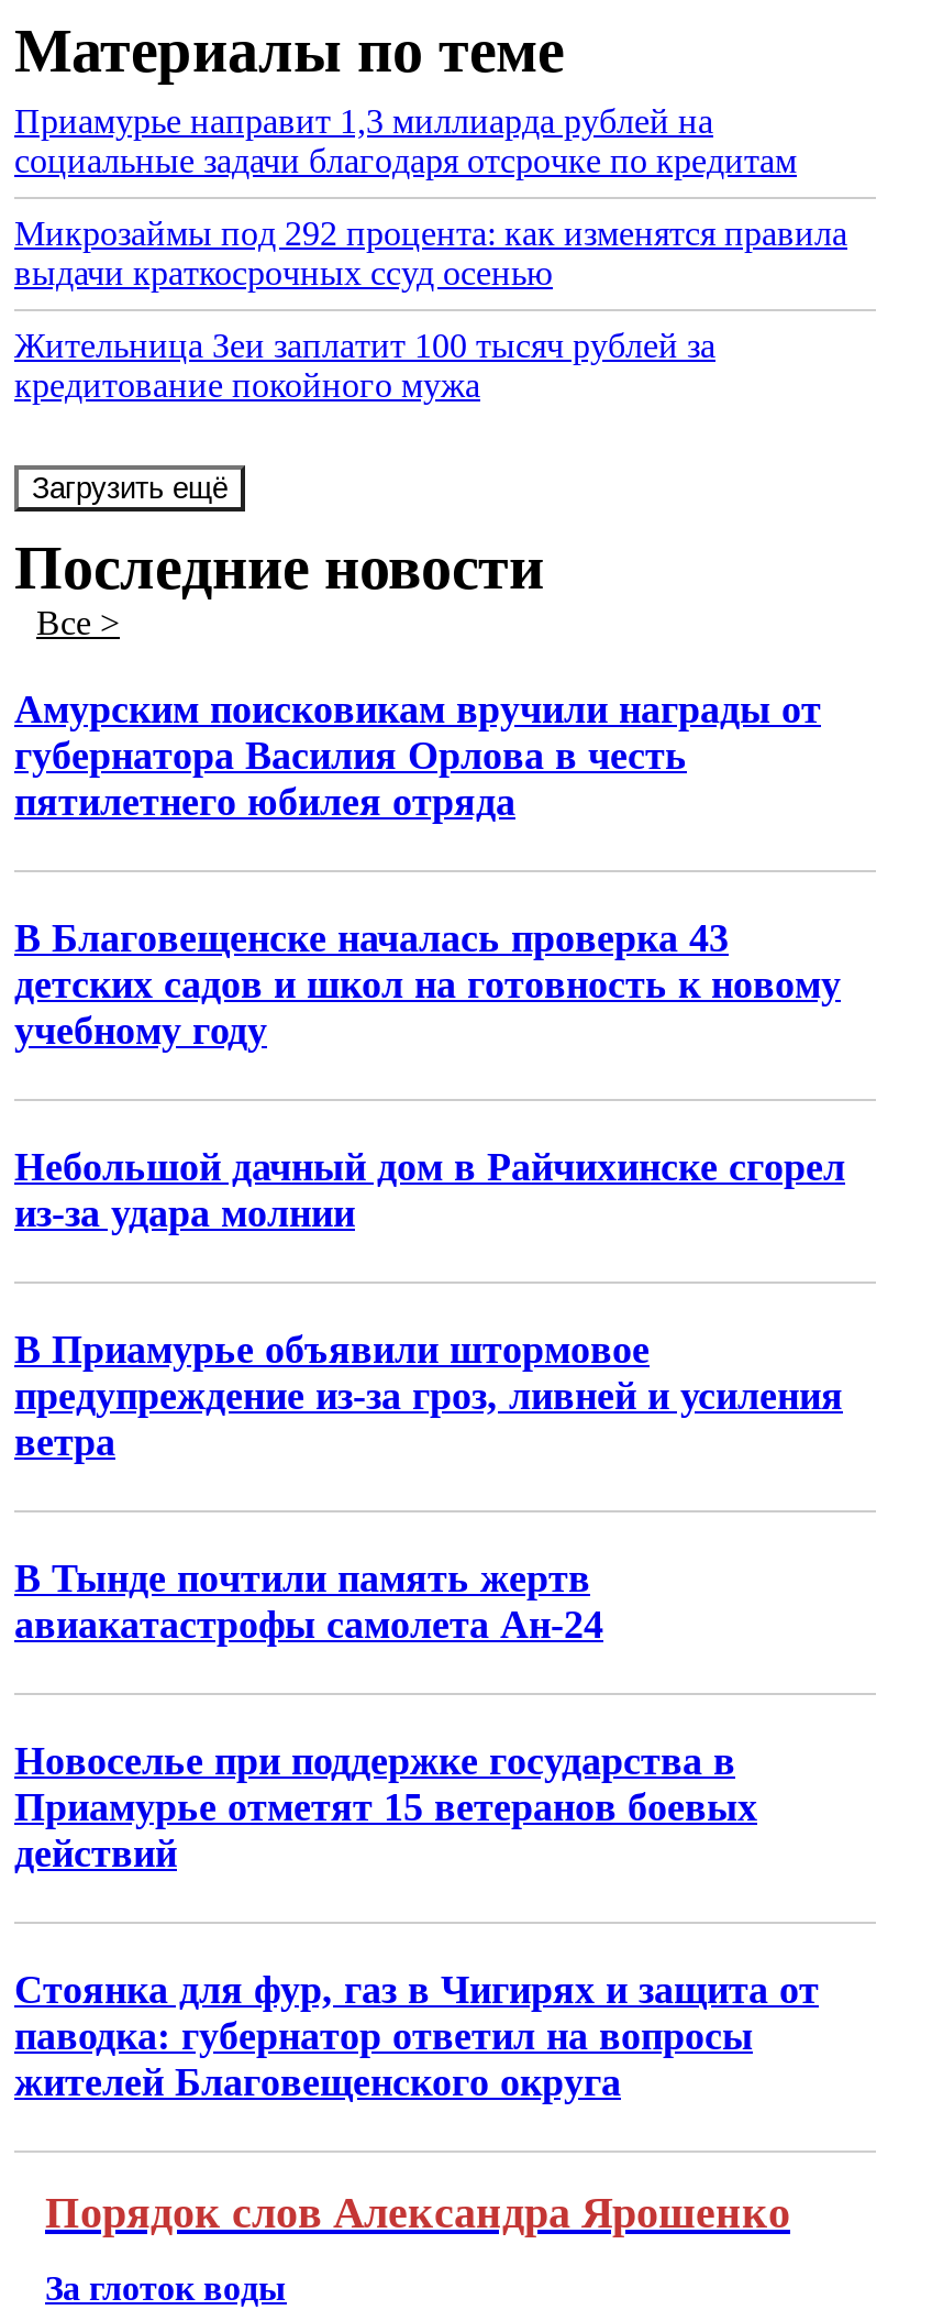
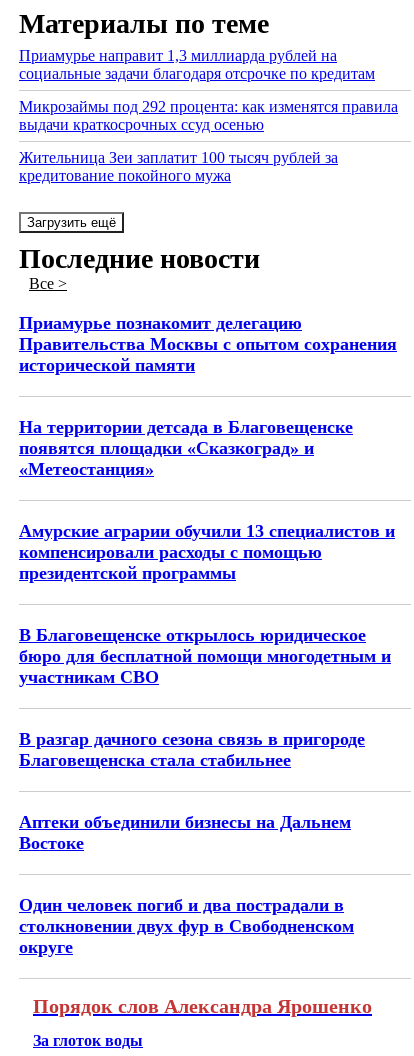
[14,688,821,825] Амурским поисковикам вручили награды от | губернатора Василия Орлова в честь | пятилетнего юбилея отряда -> [19,313,397,375] Приамурье познакомит делегацию | Правительства Москвы с опытом сохранения | исторической памяти
[14,917,841,1053] В Благовещенске началась проверка 43 | детских садов и школ на готовность к новому | учебному году -> [19,417,353,479] На территории детсада в Благовещенске | появятся площадки «Сказкоград» и | «Метеостанция»
[14,1146,845,1236] Небольшой дачный дом в Райчихинске сгорел | из-за удара молнии -> [19,521,395,583] Амурские аграрии обучили 13 специалистов и | компенсировали расходы с помощью | президентской программы
[14,1328,843,1465] В Приамурье объявили штормовое | предупреждение из-за гроз, ливней и усиления | ветра -> [19,625,391,687] В Благовещенске открылось юридическое | бюро для бесплатной помощи многодетным и | участникам СВО
[14,1557,603,1647] В Тынде почтили память жертв | авиакатастрофы самолета Ан-24 -> [19,729,365,770] В разгар дачного сезона связь в пригороде | Благовещенска стала стабильнее
[14,1740,757,1876] Новоселье при поддержке государства в | Приамурье отметят 15 ветеранов боевых | действий -> [19,812,351,853] Аптеки объединили бизнесы на Дальнем | Востоке
[14,1969,819,2105] Стоянка для фур, газ в Чигирях и защита от | паводка: губернатор ответил на вопросы | жителей Благовещенского округа -> [19,895,354,957] Один человек погиб и два пострадали в | столкновении двух фур в Свободненском | округе

